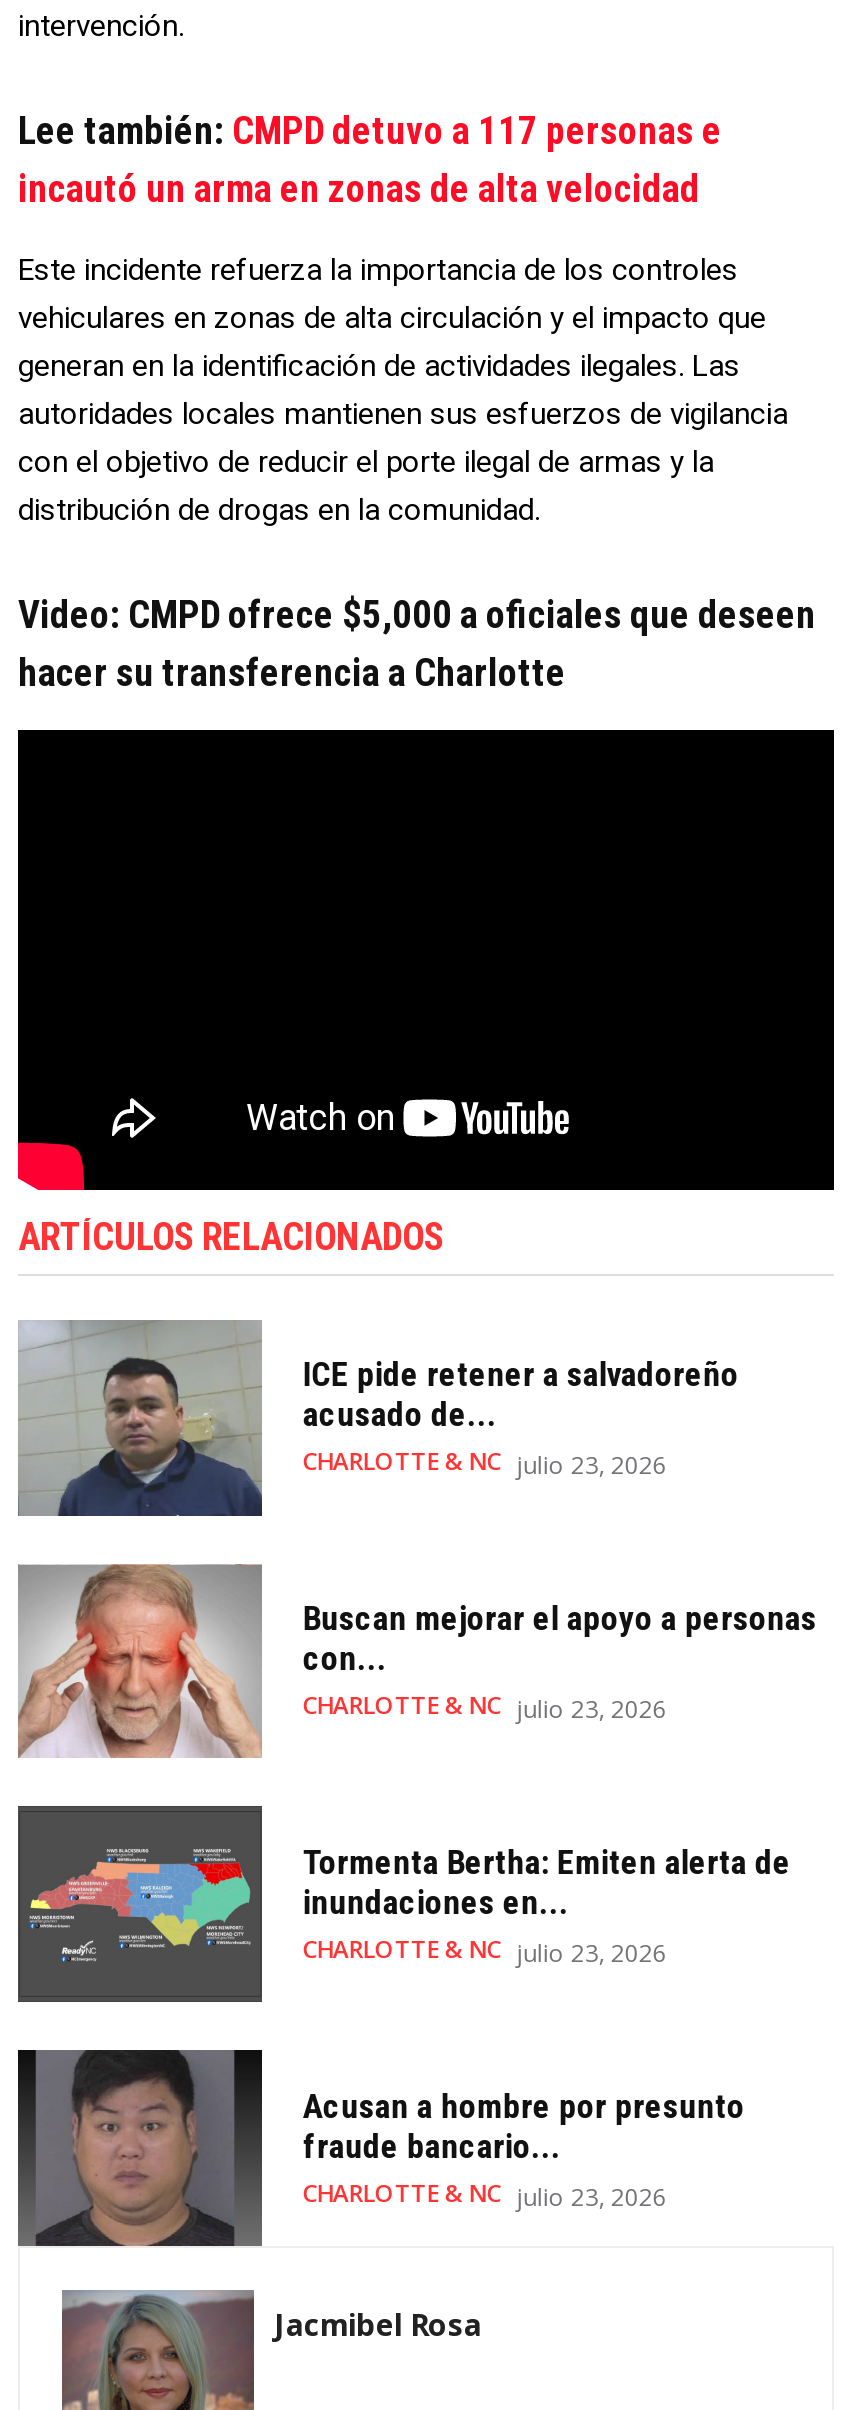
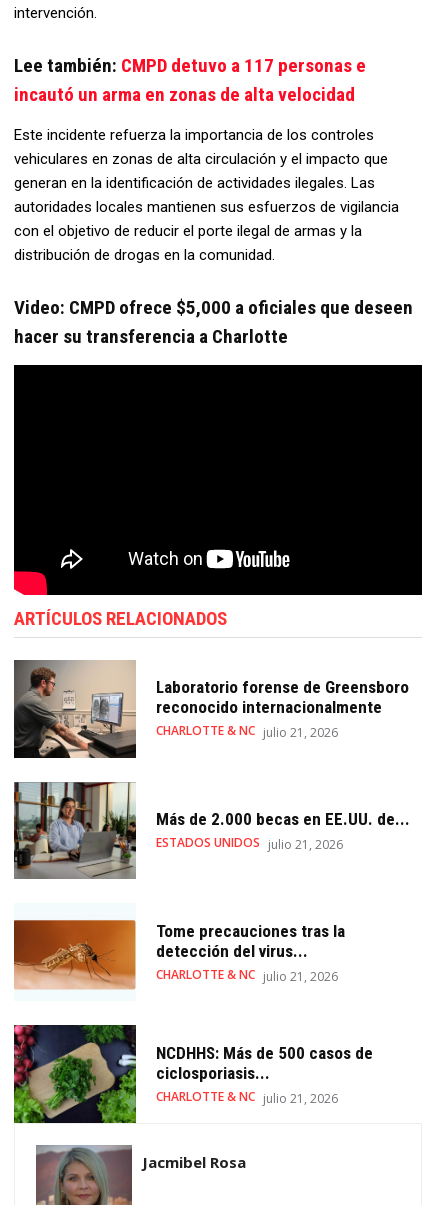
[20,1320,739,1518] [image] | ICE pide retener a salvadoreño | acusado de... | CHARLOTTE & NC julio 23, 2026 -> [14,660,409,759] [image] | Laboratorio forense de Greensboro | reconocido internacionalmente | CHARLOTTE & NC julio 21, 2026
[16,1564,817,1758] [image] | Buscan mejorar el apoyo a personas | con... | CHARLOTTE & NC julio 23, 2026 -> [13,781,410,879] [image] | Más de 2.000 becas en EE.UU. de... | ESTADOS UNIDOS julio 21, 2026
[16,1804,791,2004] [image] | Tormenta Bertha: Emiten alerta de | inundaciones en... | CHARLOTTE & NC julio 23, 2026 -> [13,903,345,1001] [image] | Tome precauciones tras la | detección del virus... | CHARLOTTE & NC julio 21, 2026
[16,2048,745,2248] [image] | Acusan a hombre por presunto | fraude bancario... | CHARLOTTE & NC julio 23, 2026 -> [13,1024,373,1124] [image] | NCDHHS: Más de 500 casos de | ciclosporiasis... | CHARLOTTE & NC julio 21, 2026

